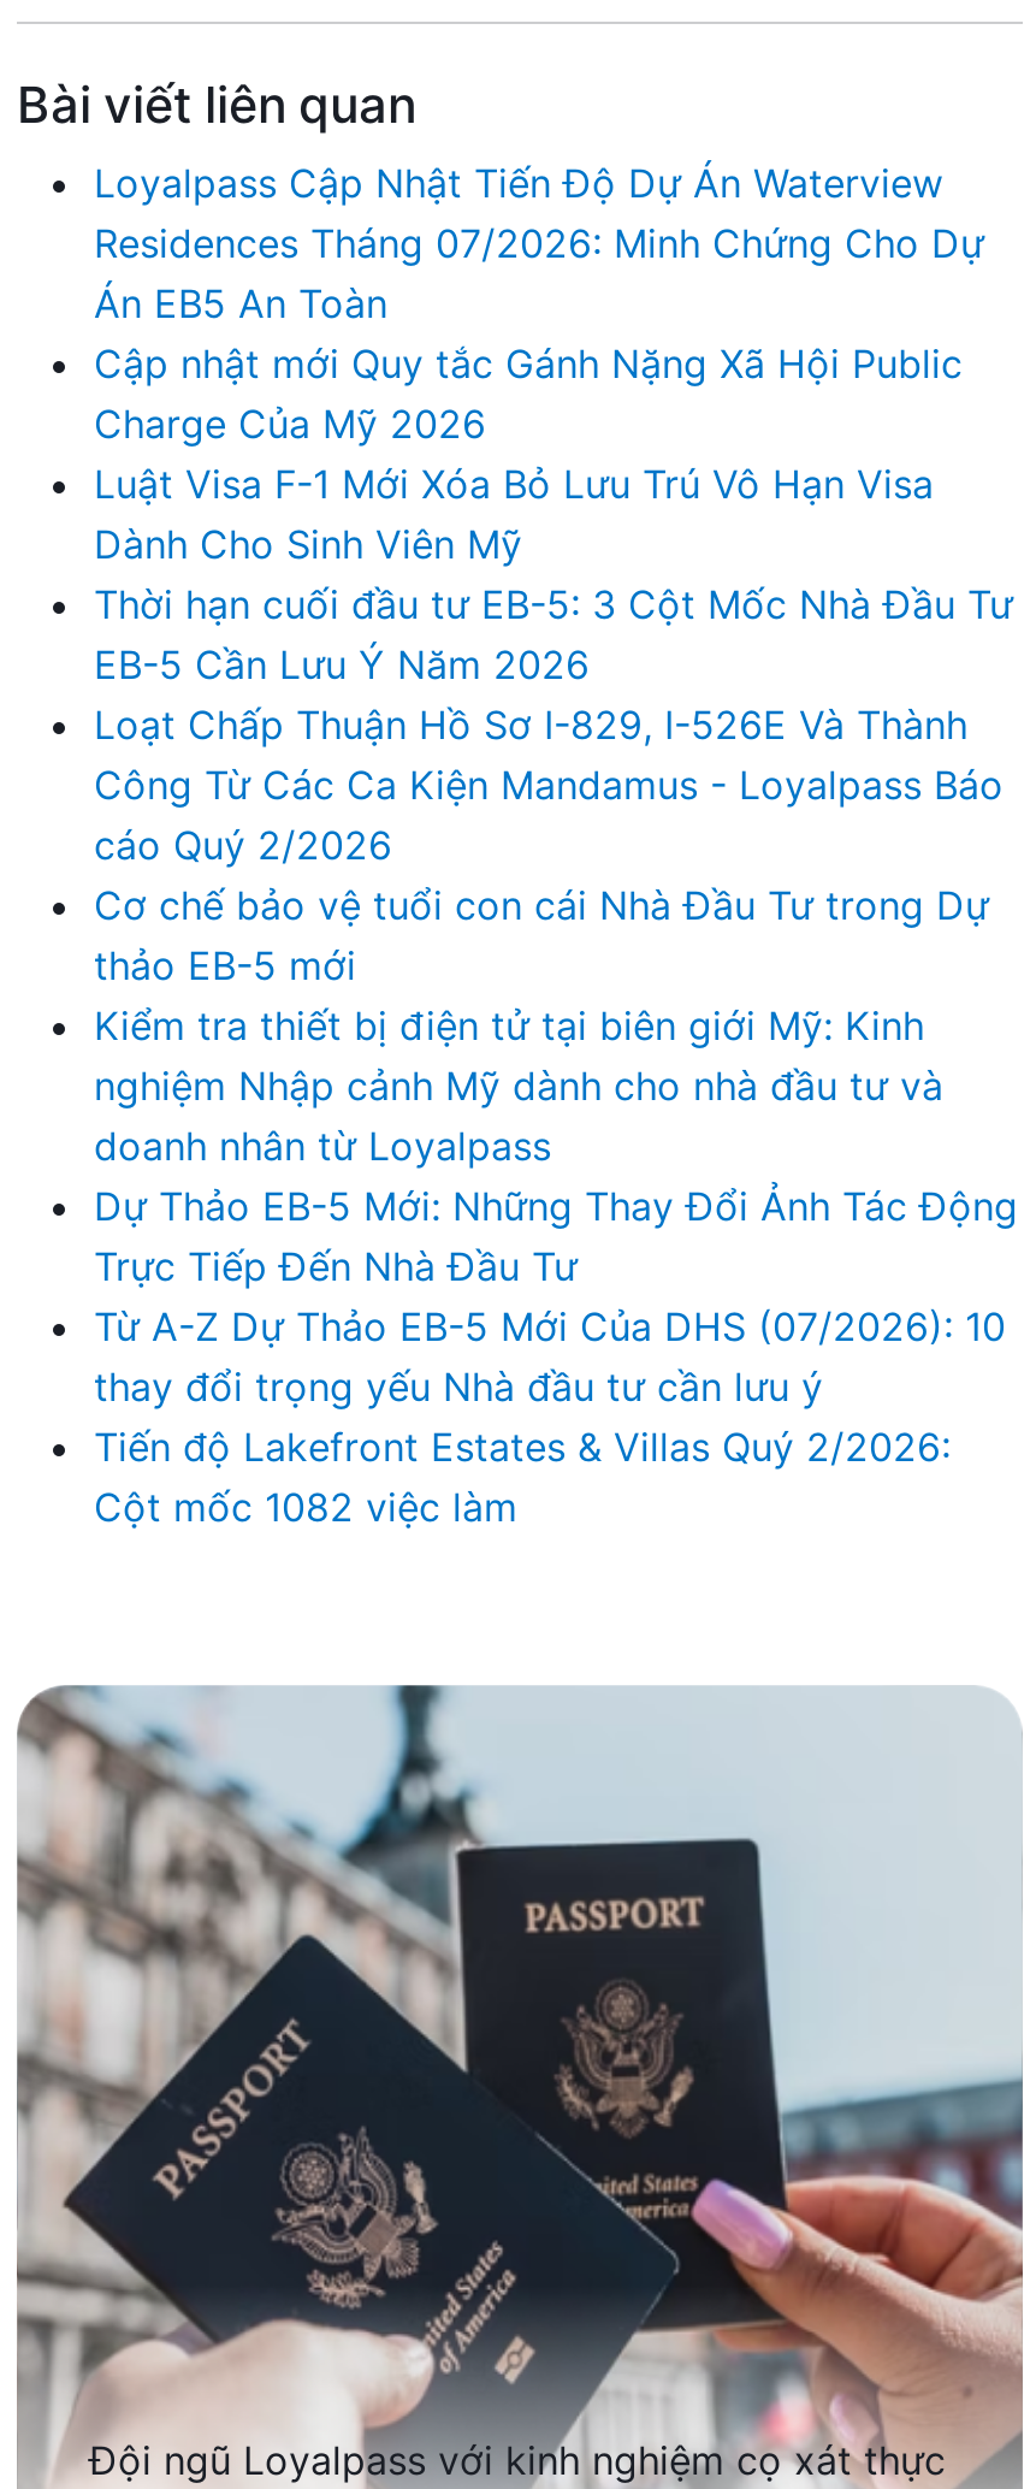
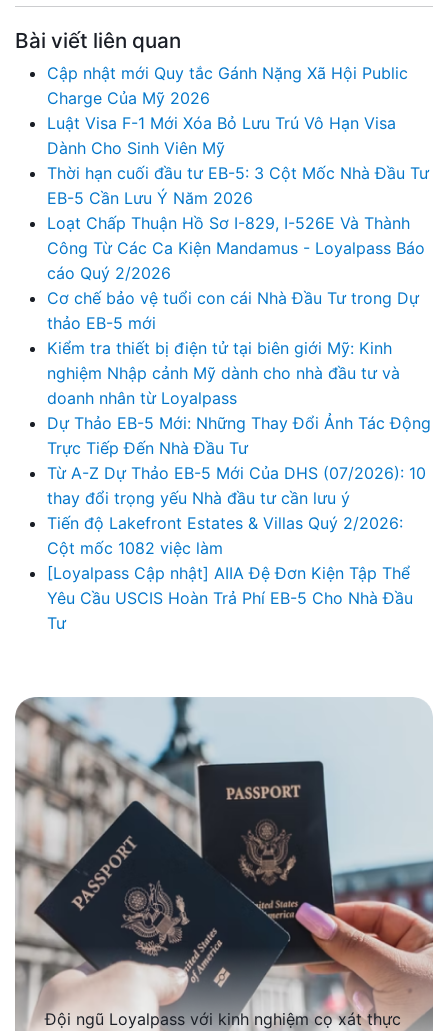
[94,159,984,327] Loyalpass Cập Nhật Tiến Độ Dự Án Waterview | Residences Tháng 07/2026: Minh Chứng Cho Dự | Án EB5 An Toàn -> none
moved [94,339,1018,1531] -> [47,63,431,558]: Cập nhật mới Quy tắc Gánh Nặng Xã Hội Public | Charge Của Mỹ 2026 | Luật Visa F-1 Mới Xóa Bỏ Lưu Trú Vô Hạn Visa | ... | Tiến độ Lakefront Estates & Villas Quý 2/2026: | Cột mốc 1082 việc làm
none -> [47,563,413,633] [Loyalpass Cập nhật] AIIA Đệ Đơn Kiện Tập Thể | Yêu Cầu USCIS Hoàn Trả Phí EB-5 Cho Nhà Đầu | Tư

